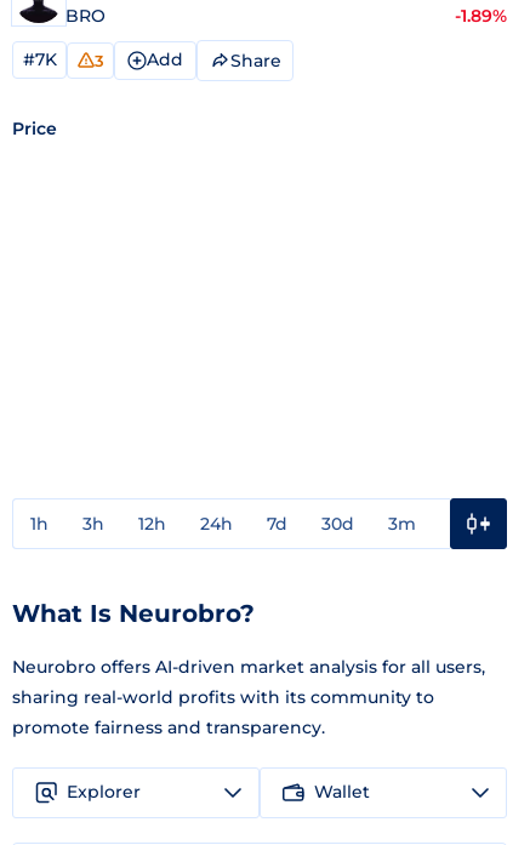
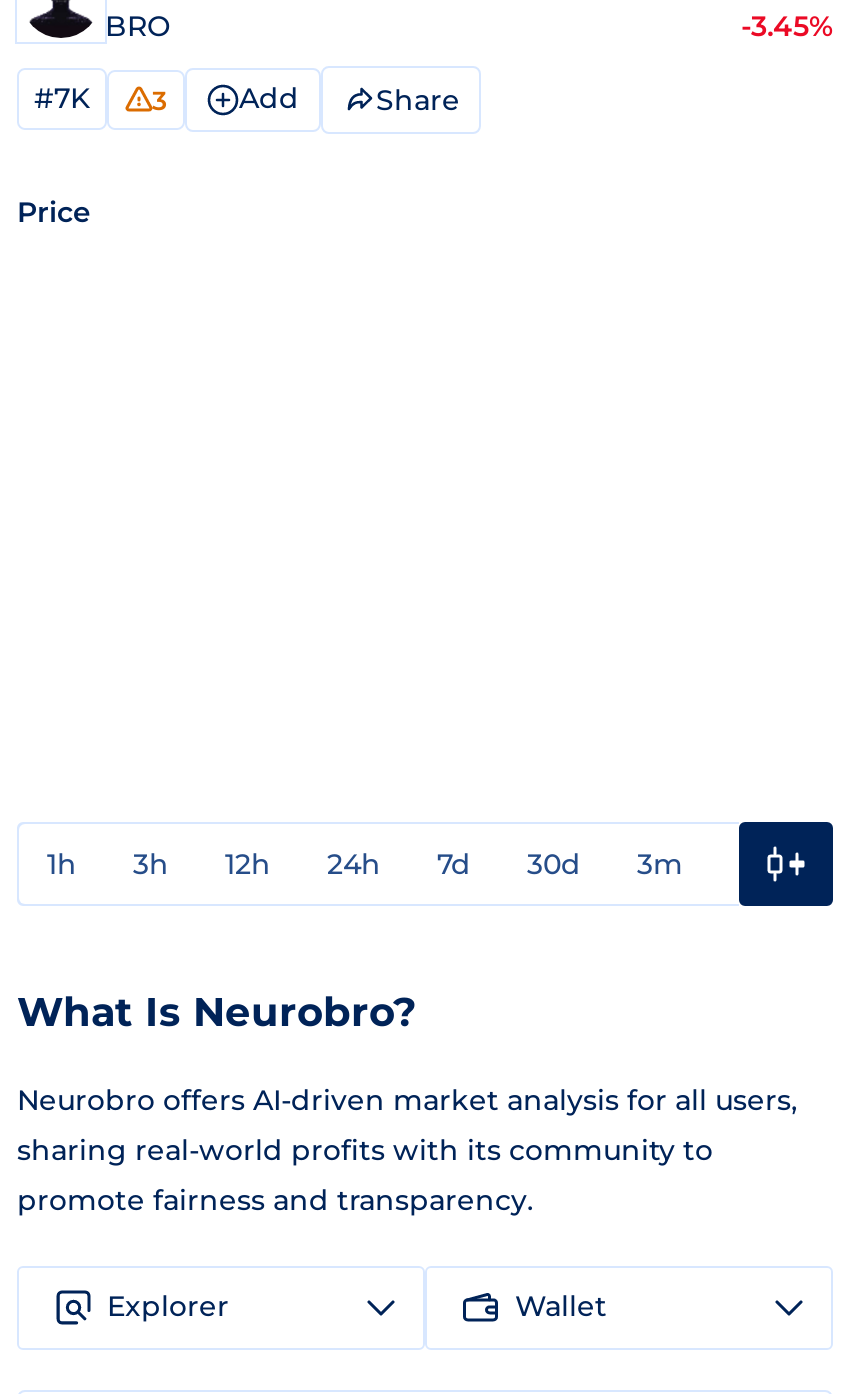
[455,5,507,27] -1.89% -> [741,8,833,44] -3.45%

